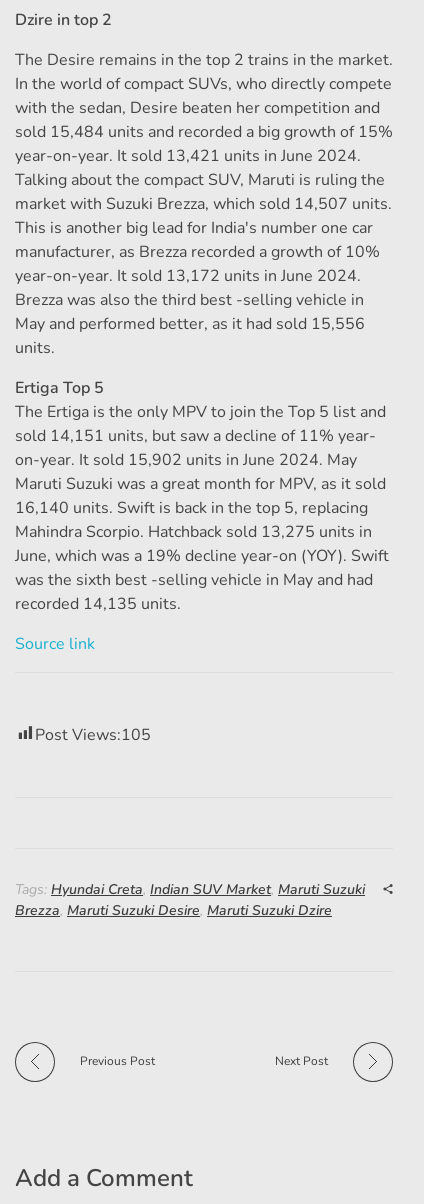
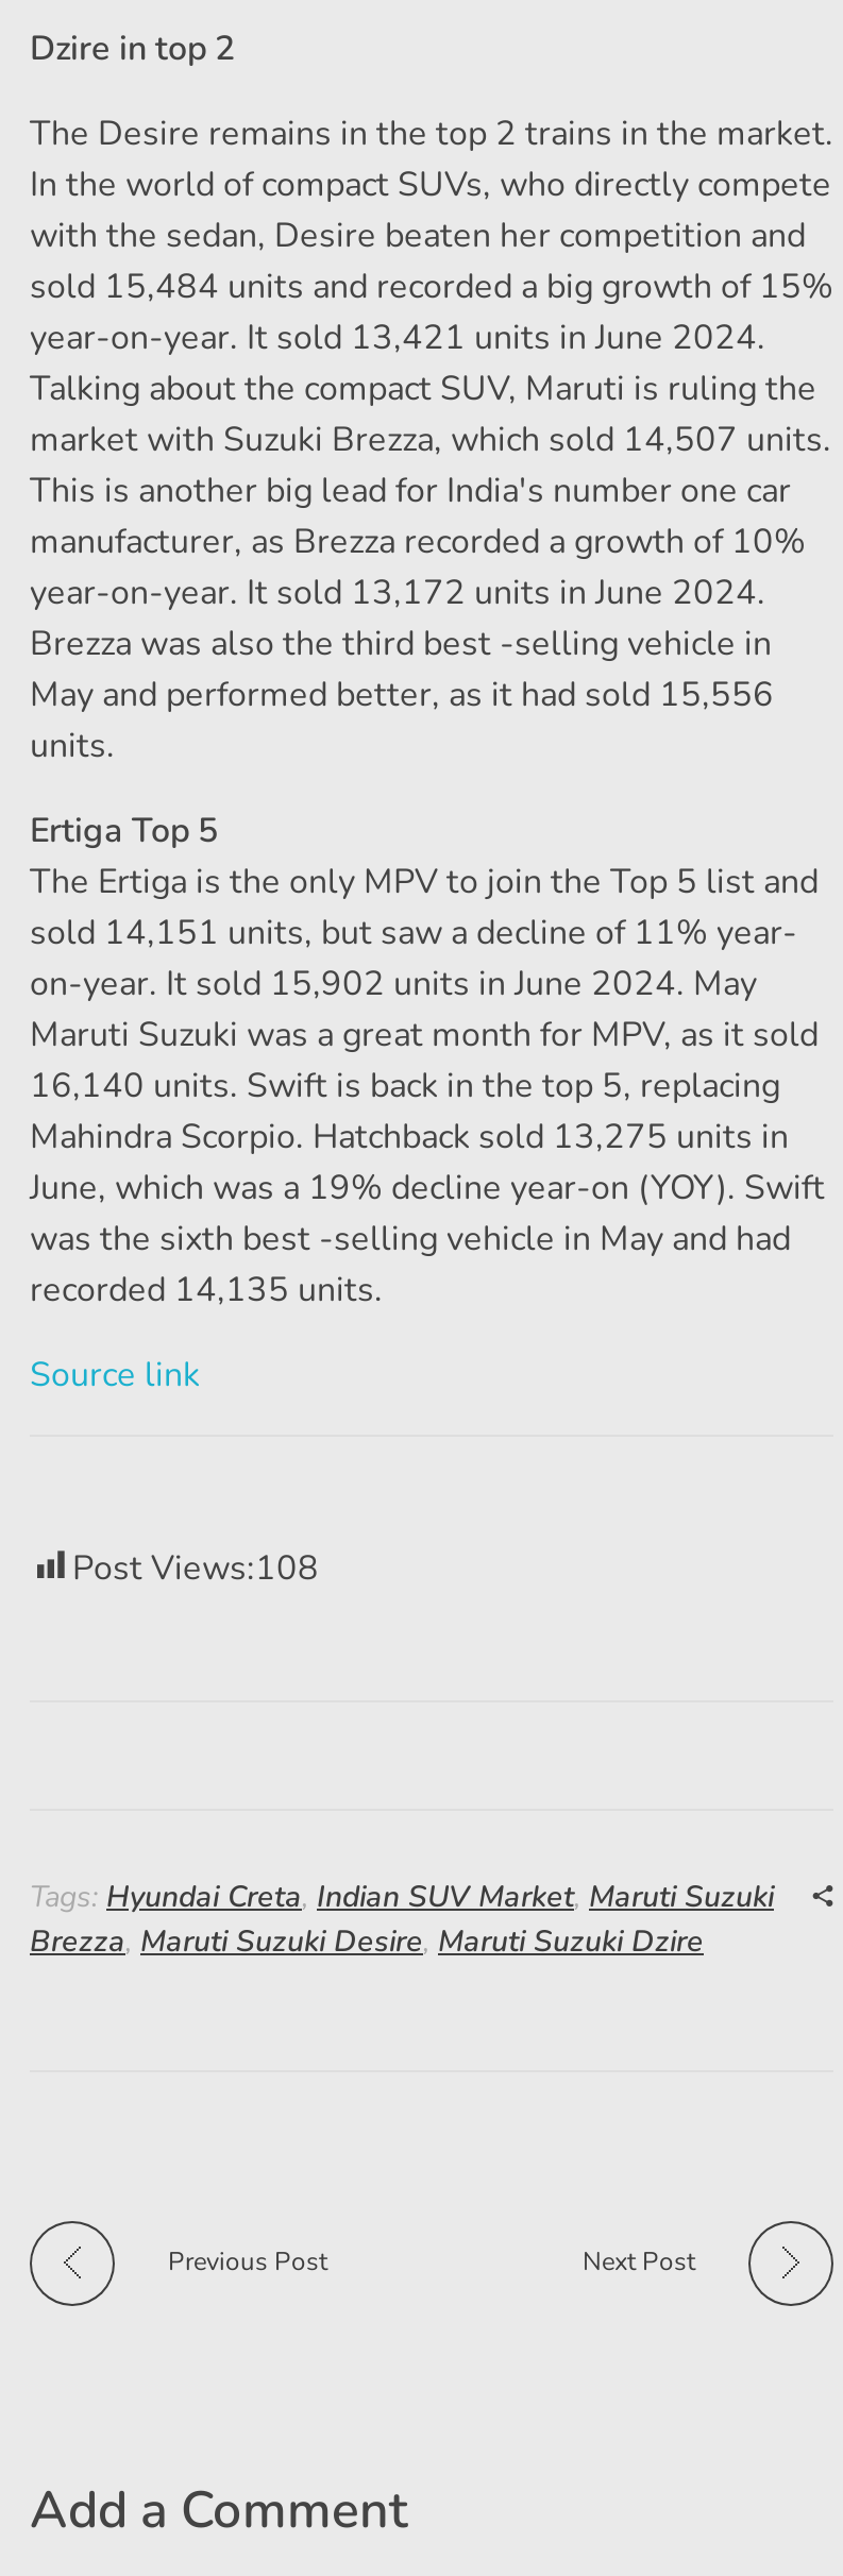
[35,724,151,746] Post Views:105 -> [72,1545,319,1592] Post Views:108

